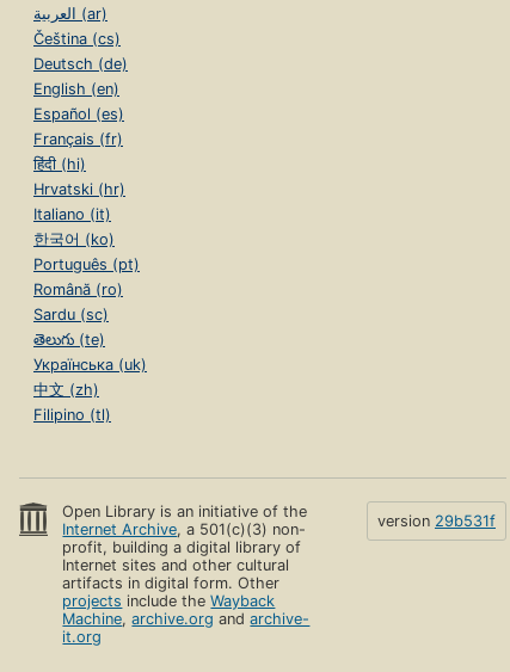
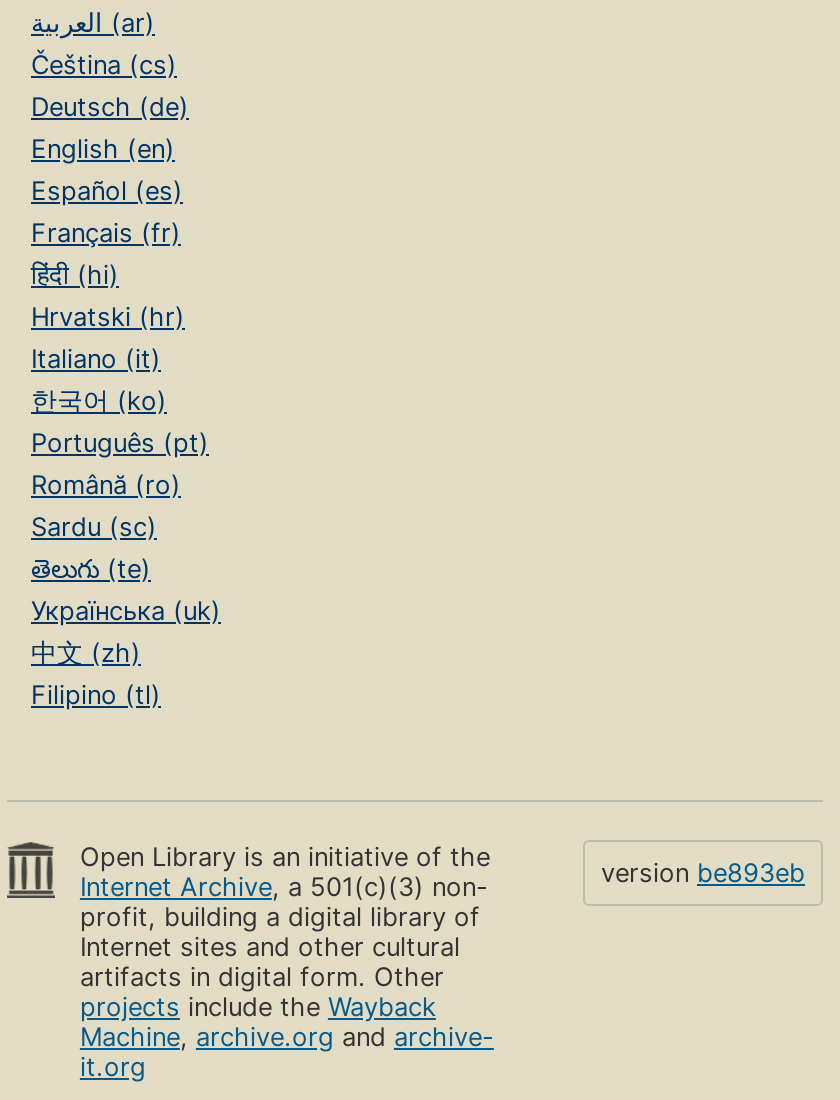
[377,512,496,530] version 29b531f -> [601,858,805,888] version be893eb

